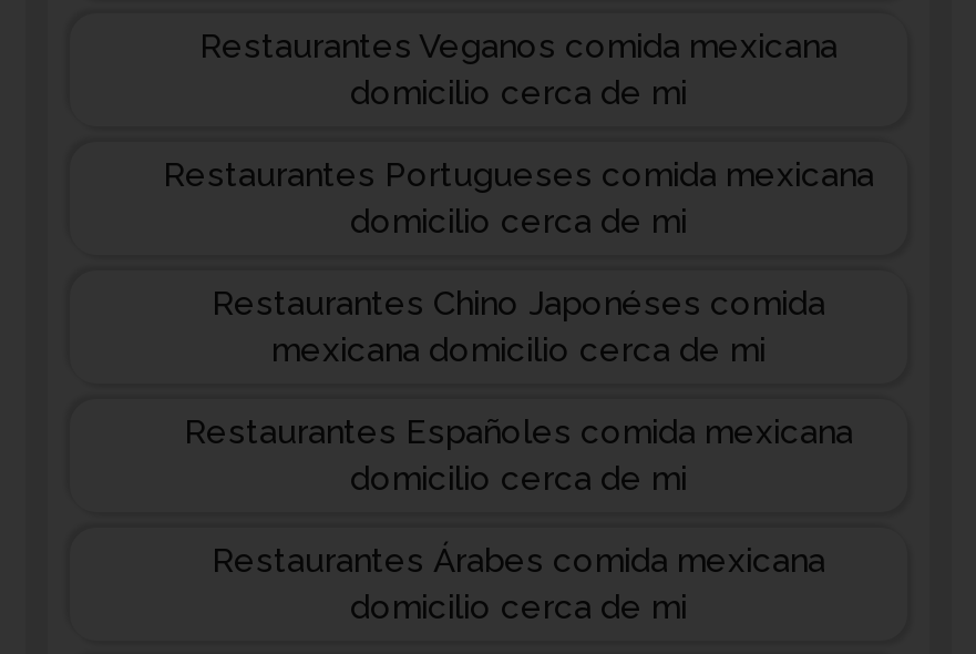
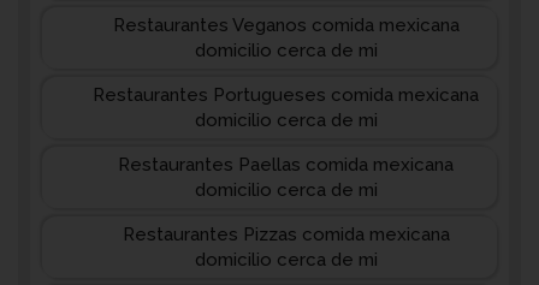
[184,284,853,452] Restaurantes Chino Japonéses comida | mexicana domicilio cerca de mi | Restaurantes Españoles comida mexicana -> [118,154,454,176] Restaurantes Paellas comida mexicana
[212,541,825,581] Restaurantes Árabes comida mexicana -> [122,224,449,245] Restaurantes Pizzas comida mexicana

